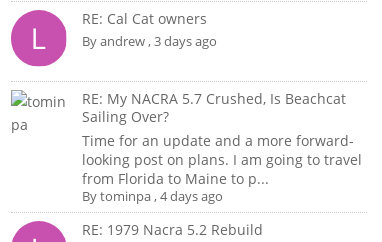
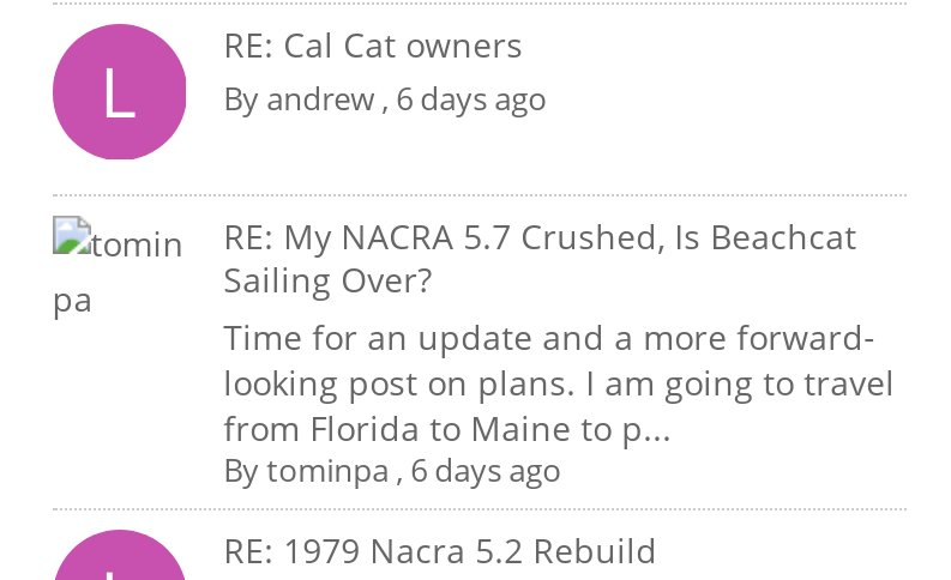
[82,32,217,50] By andrew, 3 days ago -> [223,77,547,120] By andrew, 6 days ago
[82,187,223,205] By tominpa, 4 days ago -> [223,447,561,490] By tominpa, 6 days ago

